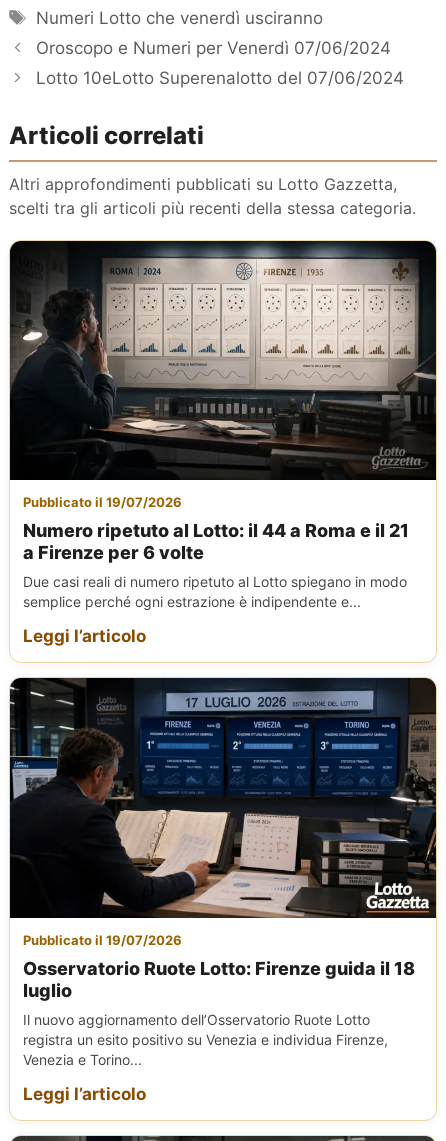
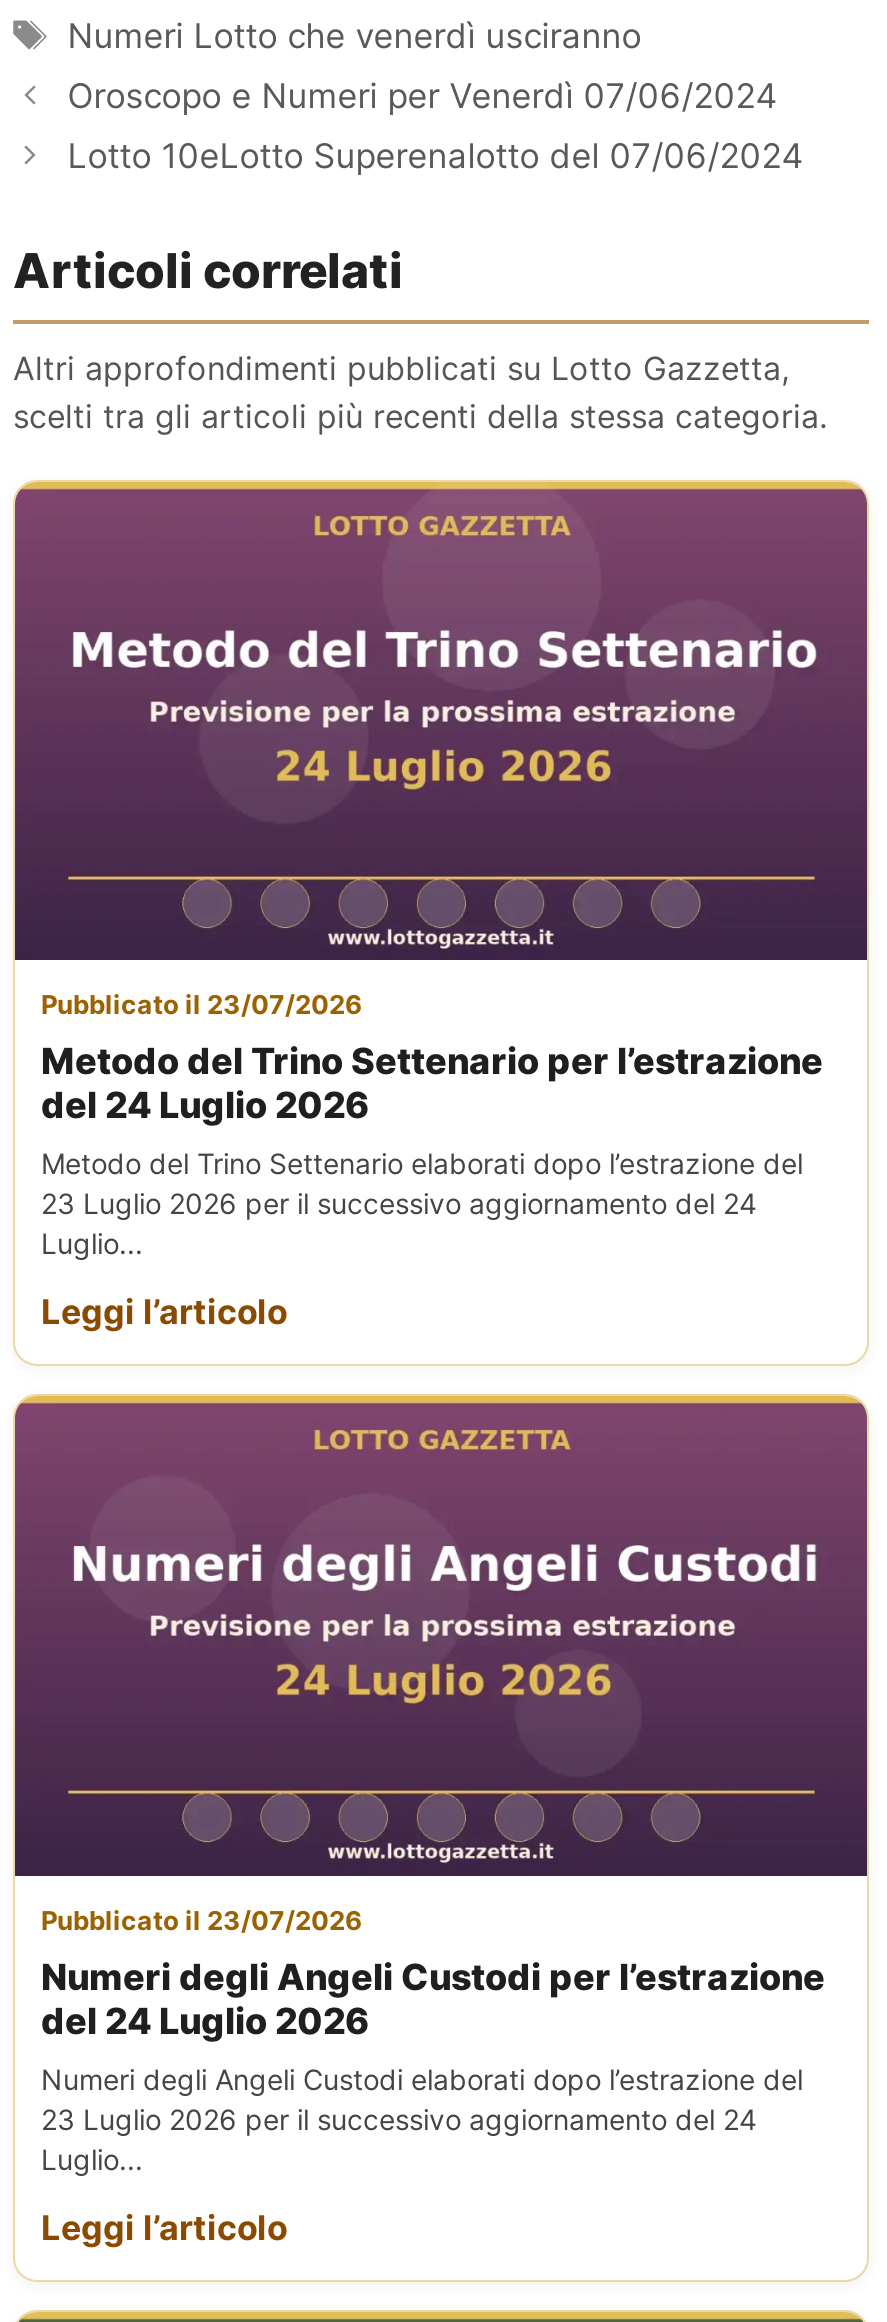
[9,240,437,510] [image] | Pubblicato il 19/07/2026 -> [13,480,869,1021] [image] | Pubblicato il 23/07/2026
[23,520,409,563] Numero ripetuto al Lotto: il 44 a Roma e il 21 | a Firenze per 6 volte -> [41,1041,823,1127] Metodo del Trino Settenario per l’estrazione | del 24 Luglio 2026
[23,573,407,610] Due casi reali di numero ripetuto al Lotto spiegano in modo | semplice perché ogni estrazione è indipendente e... -> [41,1147,803,1261] Metodo del Trino Settenario elaborati dopo l’estrazione del | 23 Luglio 2026 per il successivo aggiornamento del 24 | Luglio...
[9,677,436,948] [image] | Pubblicato il 19/07/2026 -> [13,1394,869,1936] [image] | Pubblicato il 23/07/2026
[23,958,415,1001] Osservatorio Ruote Lotto: Firenze guida il 18 | luglio -> [41,1956,825,2042] Numeri degli Angeli Custodi per l’estrazione | del 24 Luglio 2026
[23,1011,388,1068] Il nuovo aggiornamento dell’Osservatorio Ruote Lotto | registra un esito positivo su Venezia e individua Firenze, | Venezia e Torino... -> [41,2062,803,2176] Numeri degli Angeli Custodi elaborati dopo l’estrazione del | 23 Luglio 2026 per il successivo aggiornamento del 24 | Luglio...

